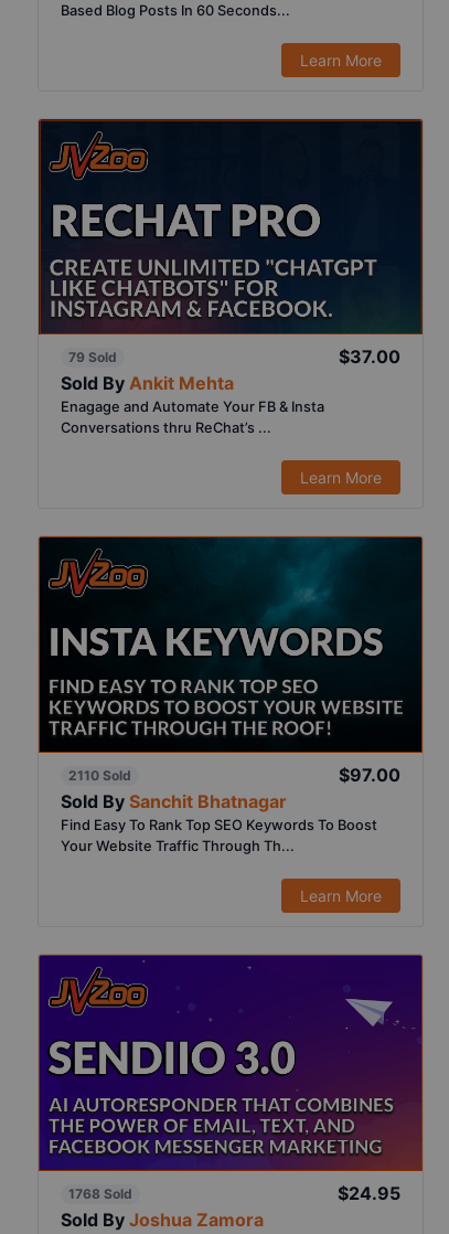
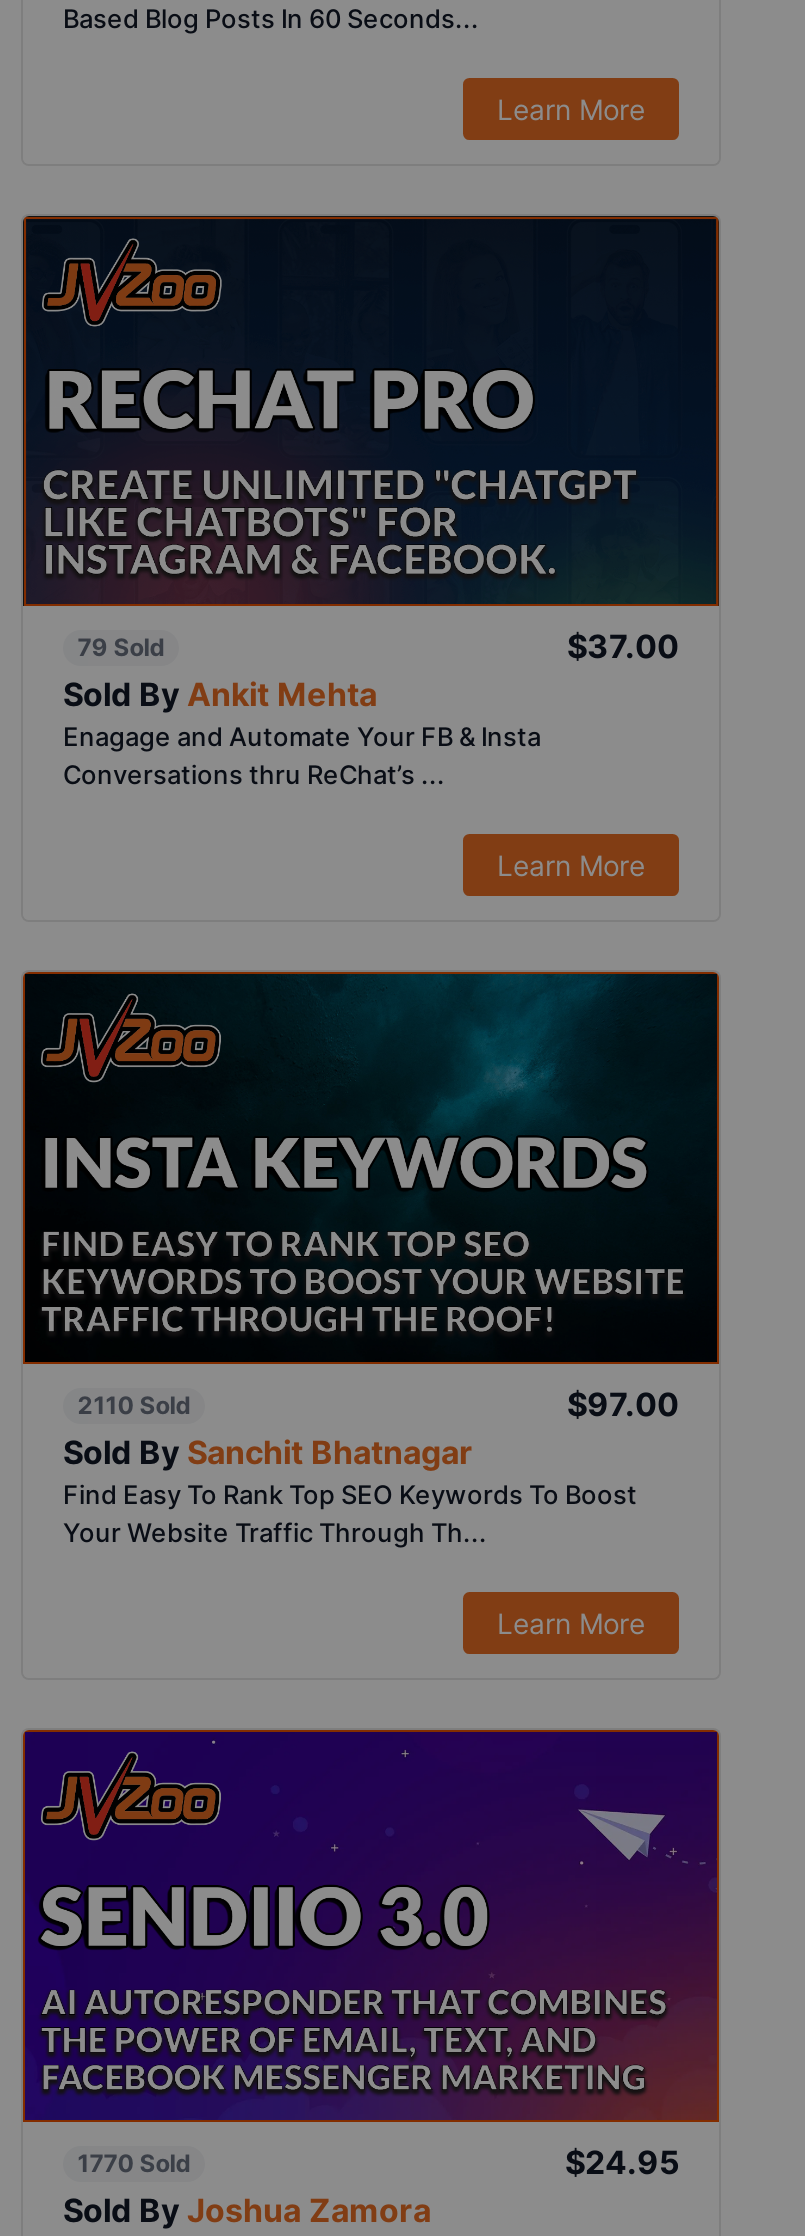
[69,1185,133,1202] 1768 Sold -> [77,2148,191,2178] 1770 Sold

